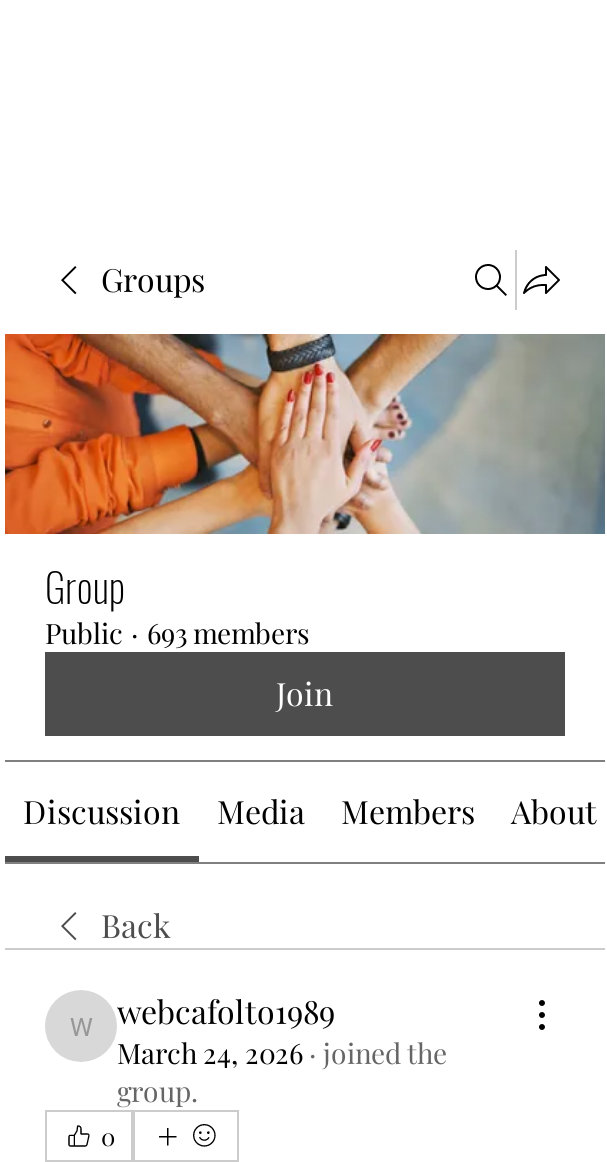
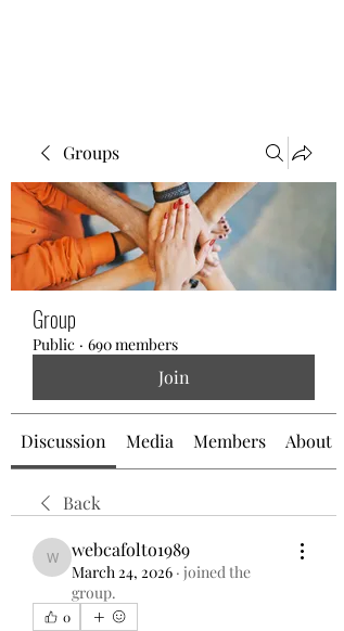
[45,613,309,651] Public · 693 members -> [33,334,178,354] Public · 690 members

